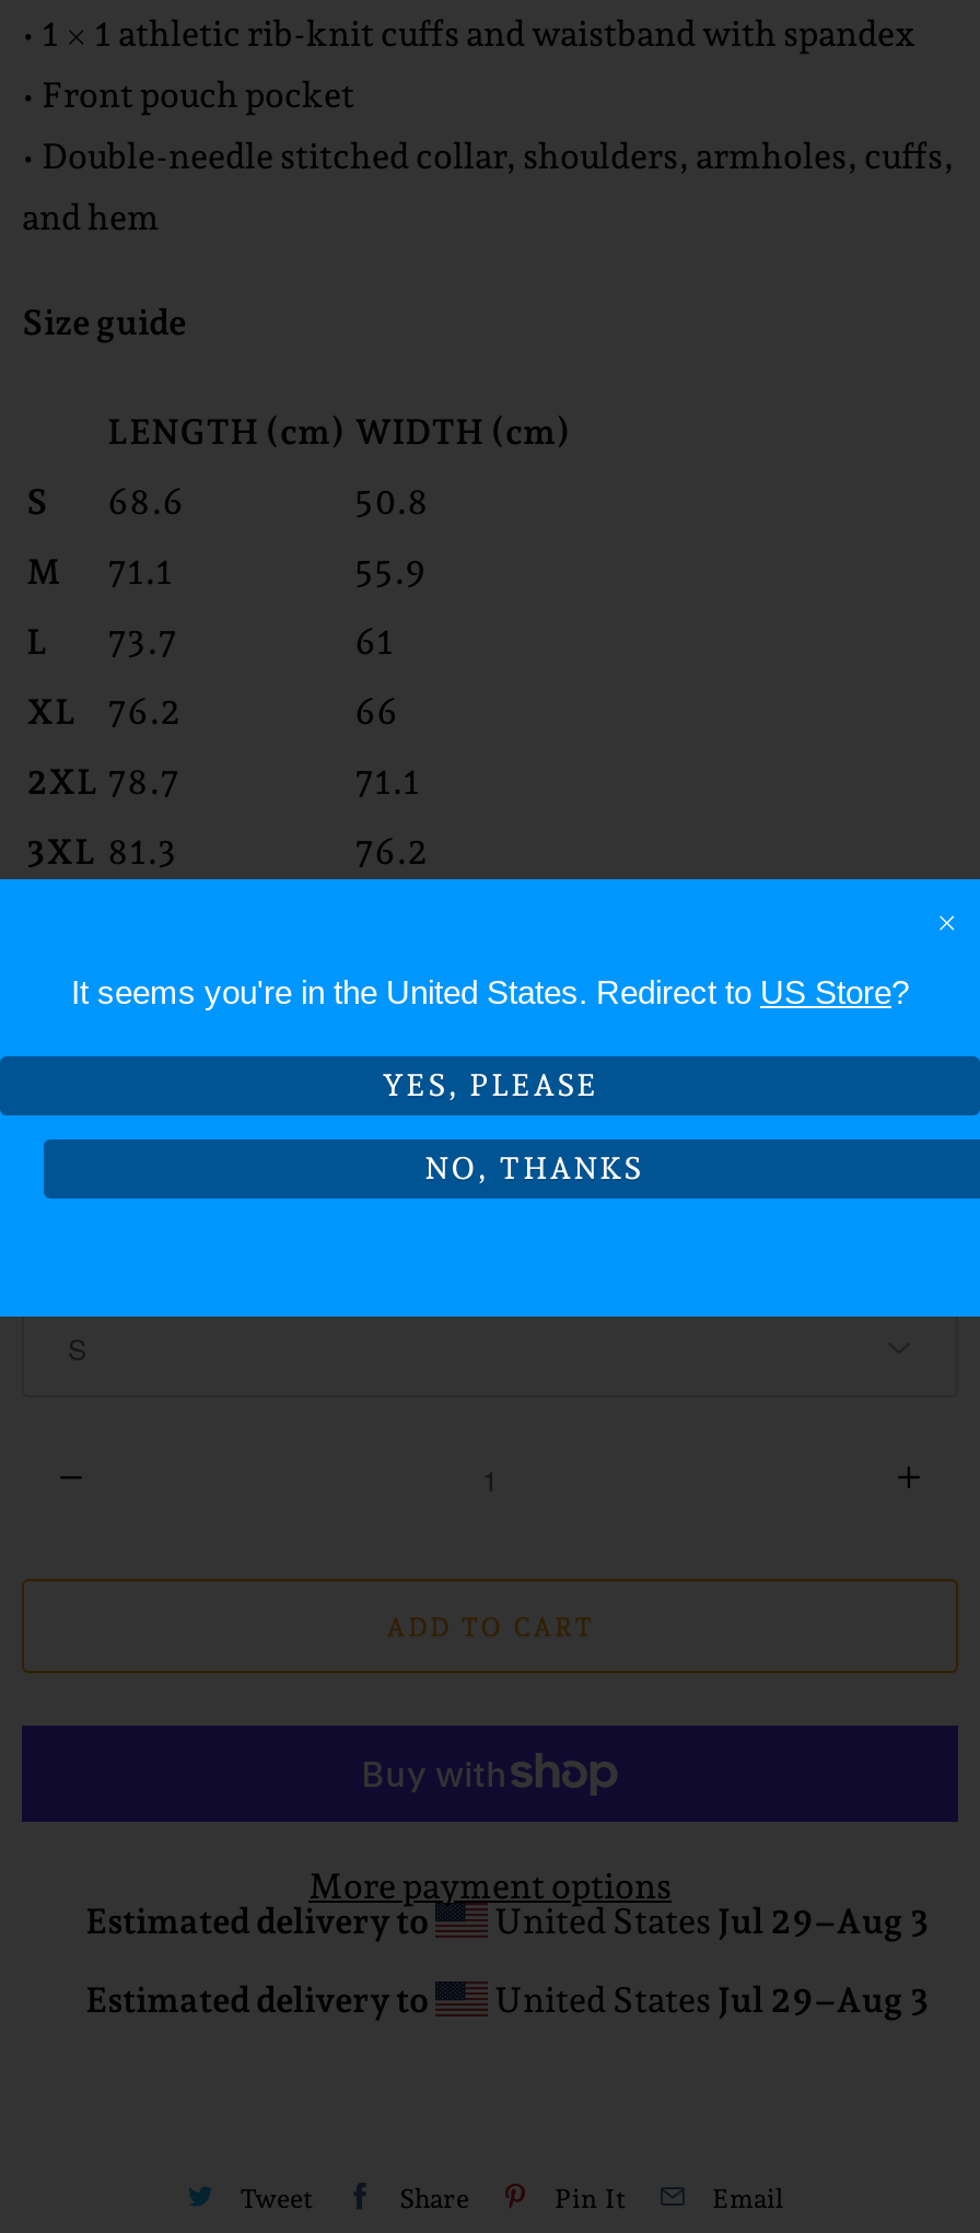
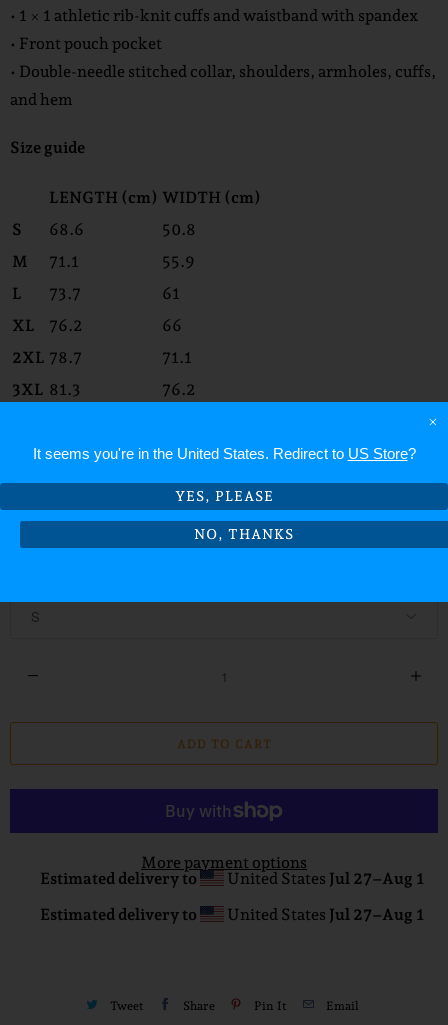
[488,1901,930,1943] United States Jul 29–Aug 3 -> [224,869,424,888] United States Jul 27–Aug 1
[488,1980,930,2021] United States Jul 29–Aug 3 -> [224,905,424,924] United States Jul 27–Aug 1

